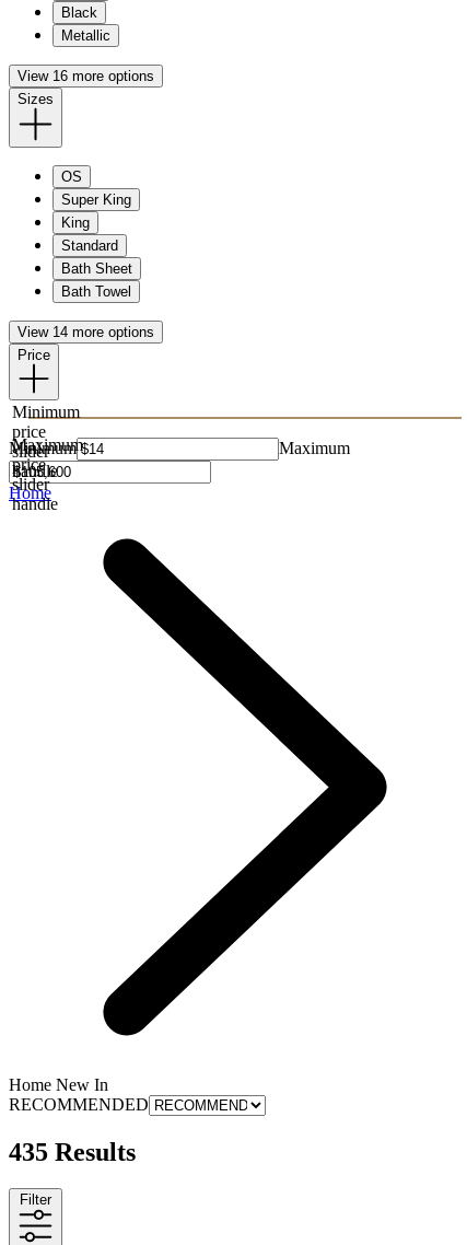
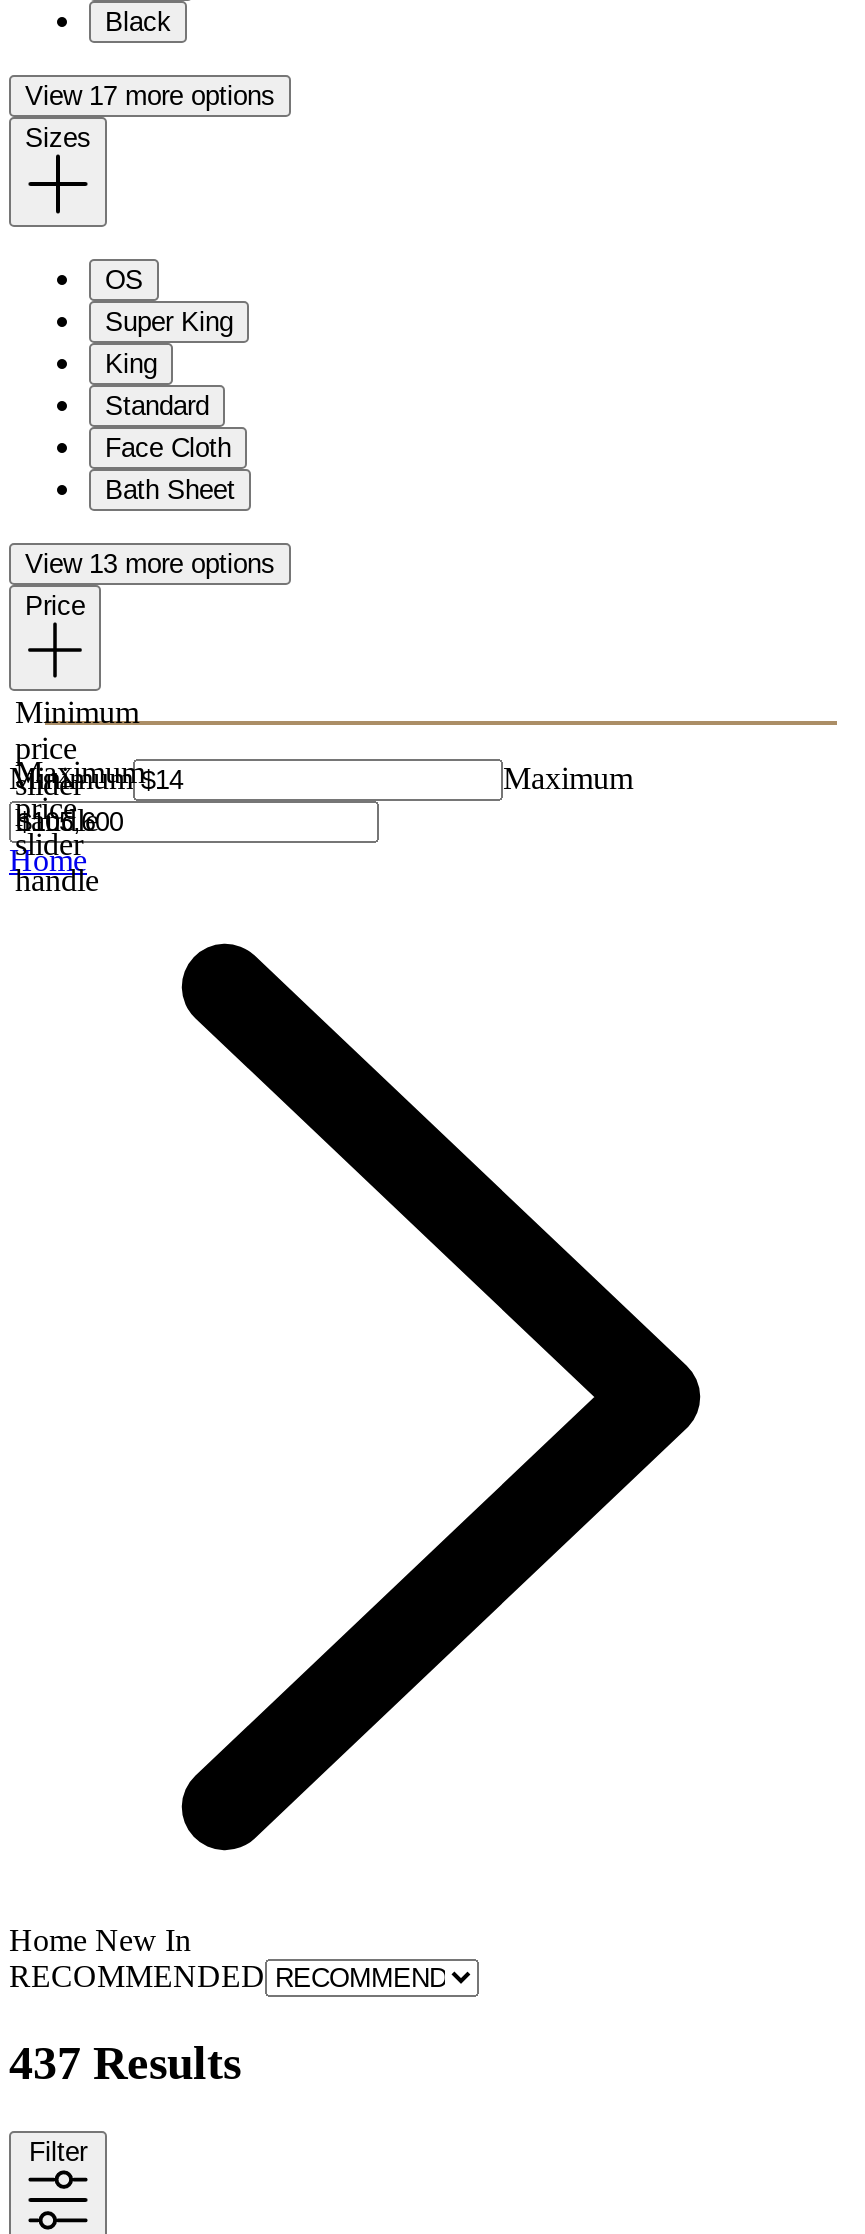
[17,27,154,84] Metallic | View 16 more options -> [25,82,275,112] View 17 more options
none -> [105,434,231,464] Face Cloth
[17,283,154,340] Bath Towel | View 14 more options -> [25,550,275,580] View 13 more options
[9,1137,136,1166] 435 Results -> [9,2037,241,2089] 437 Results

